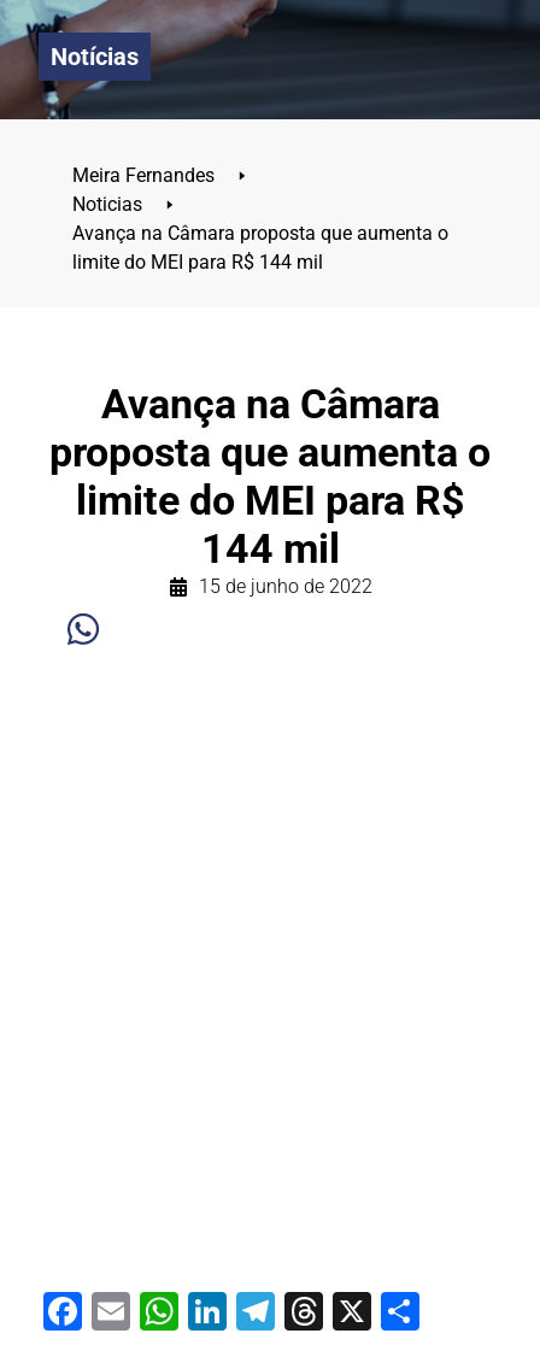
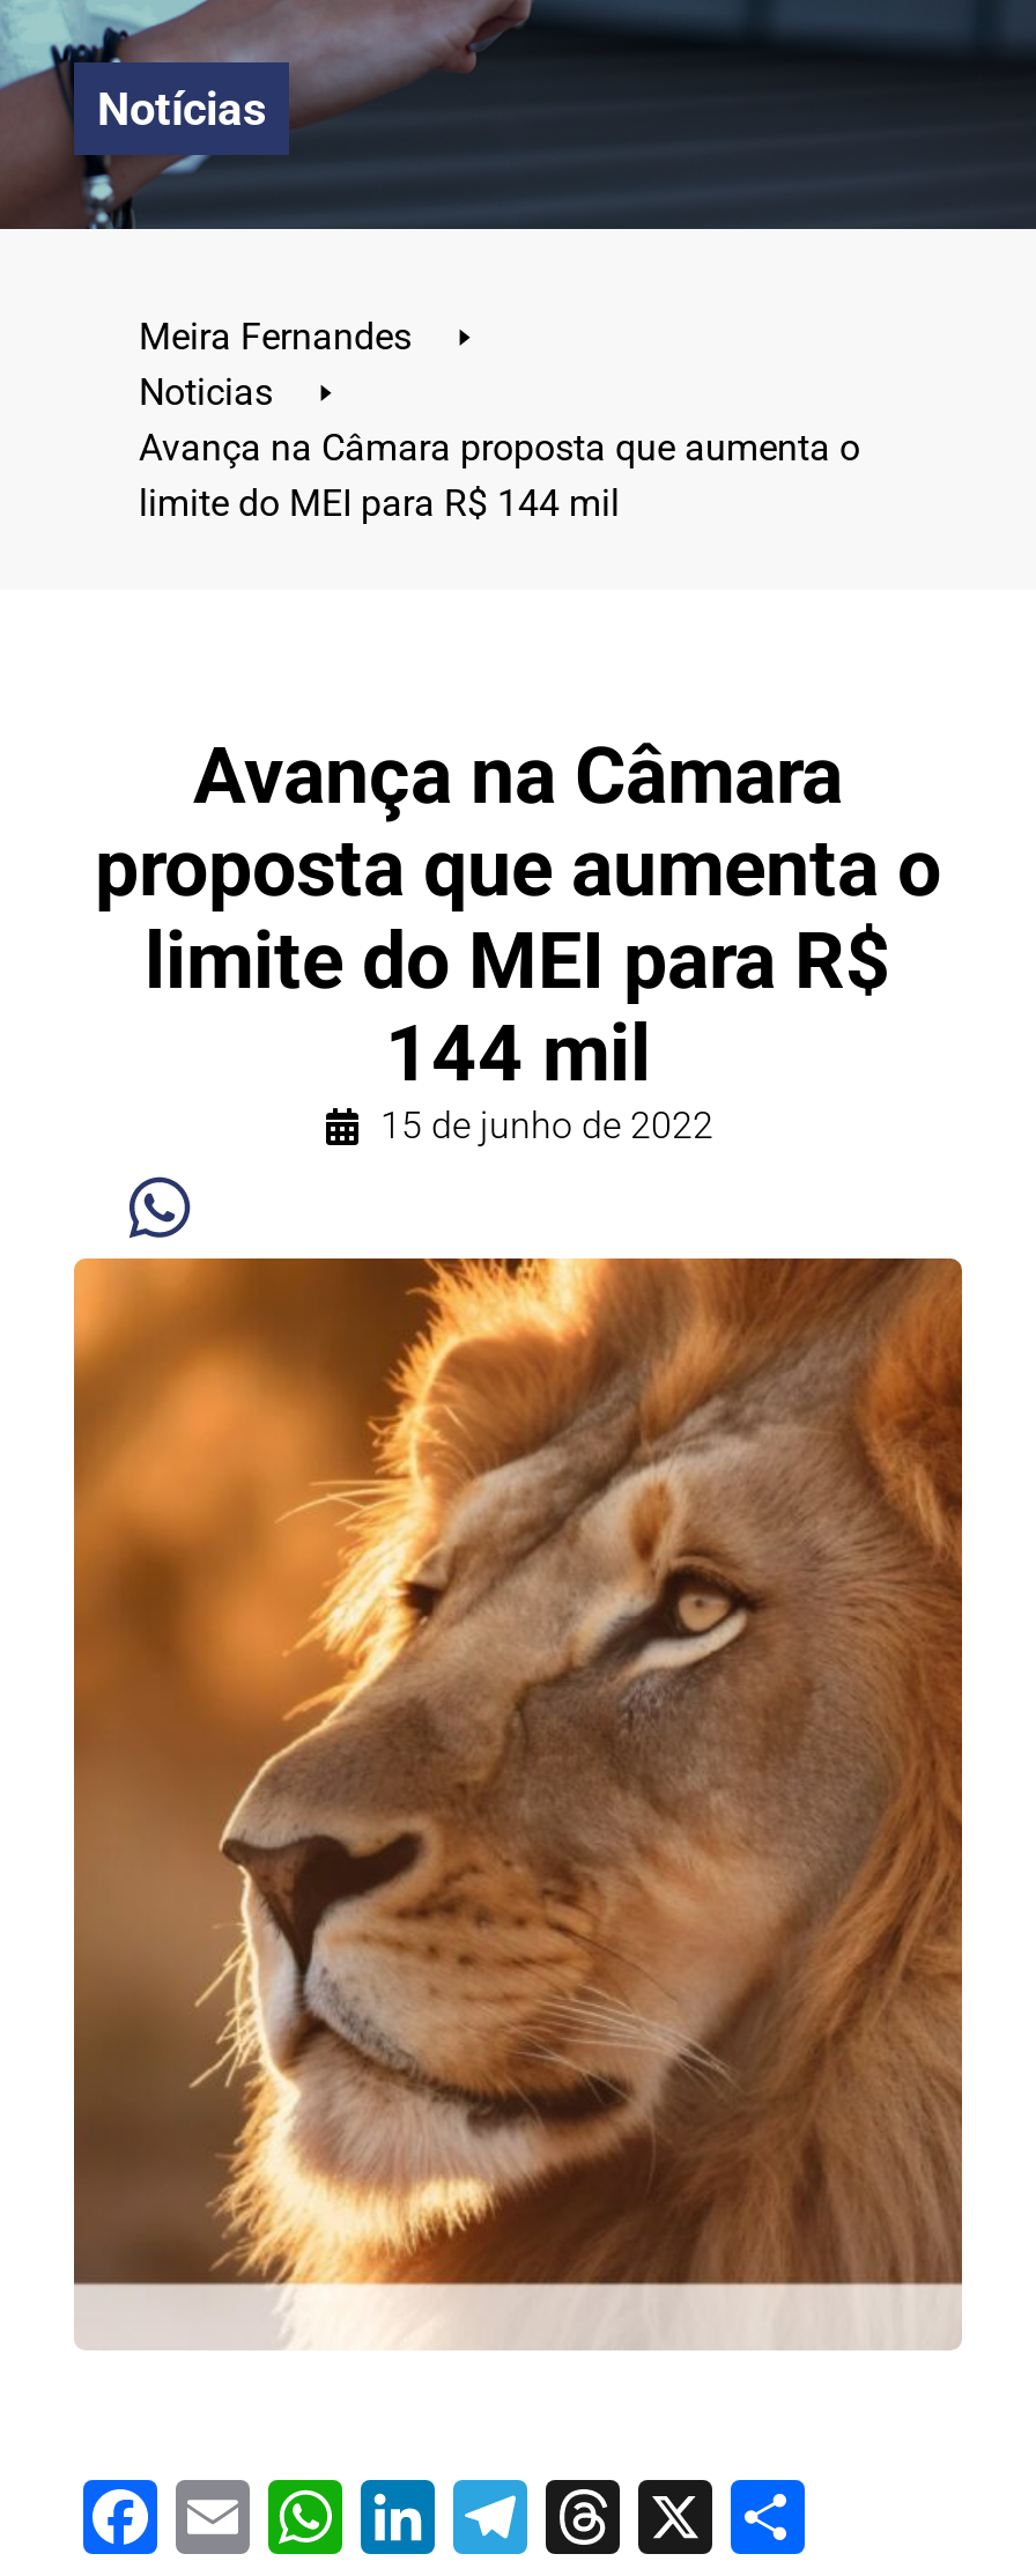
none -> [72,1256,964,2350] [image]

